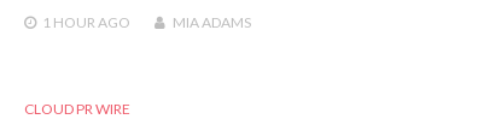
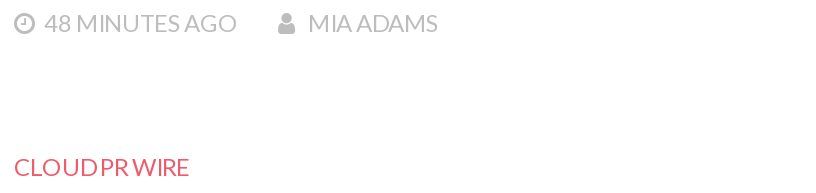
[42,13,130,31] 1 HOURAGO -> [44,9,238,39] 48 MINUTESAGO

